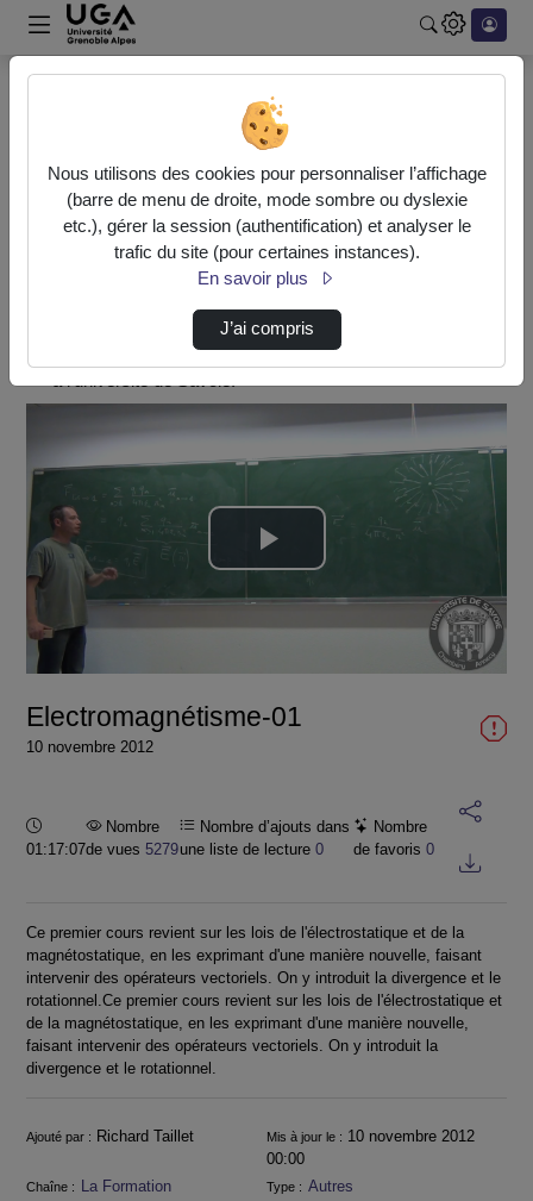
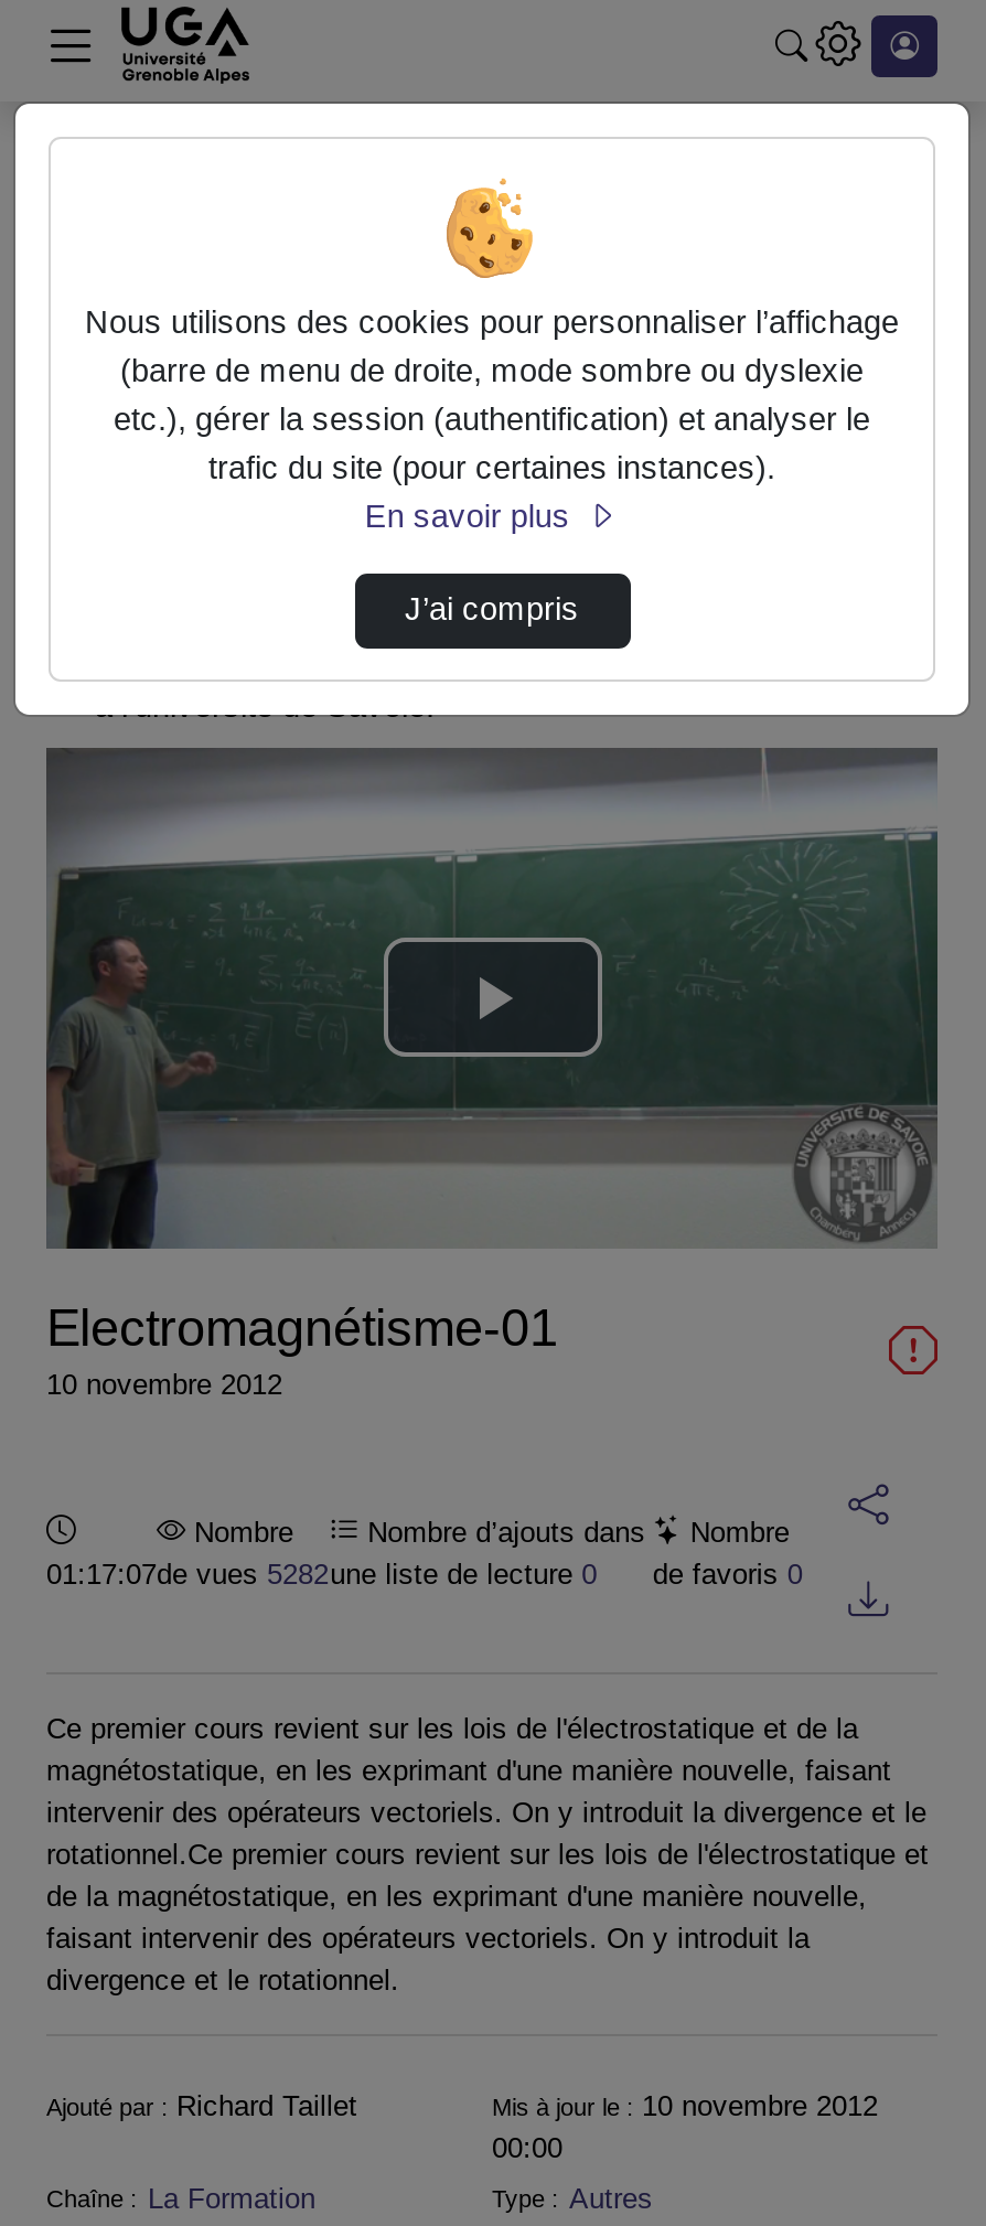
[26,840,434,858] 01:17:07 de vues 5279 une liste de lecture 0 de favoris 0 -> [46,1557,803,1590] 01:17:07 de vues 5282 une liste de lecture 0 de favoris 0

